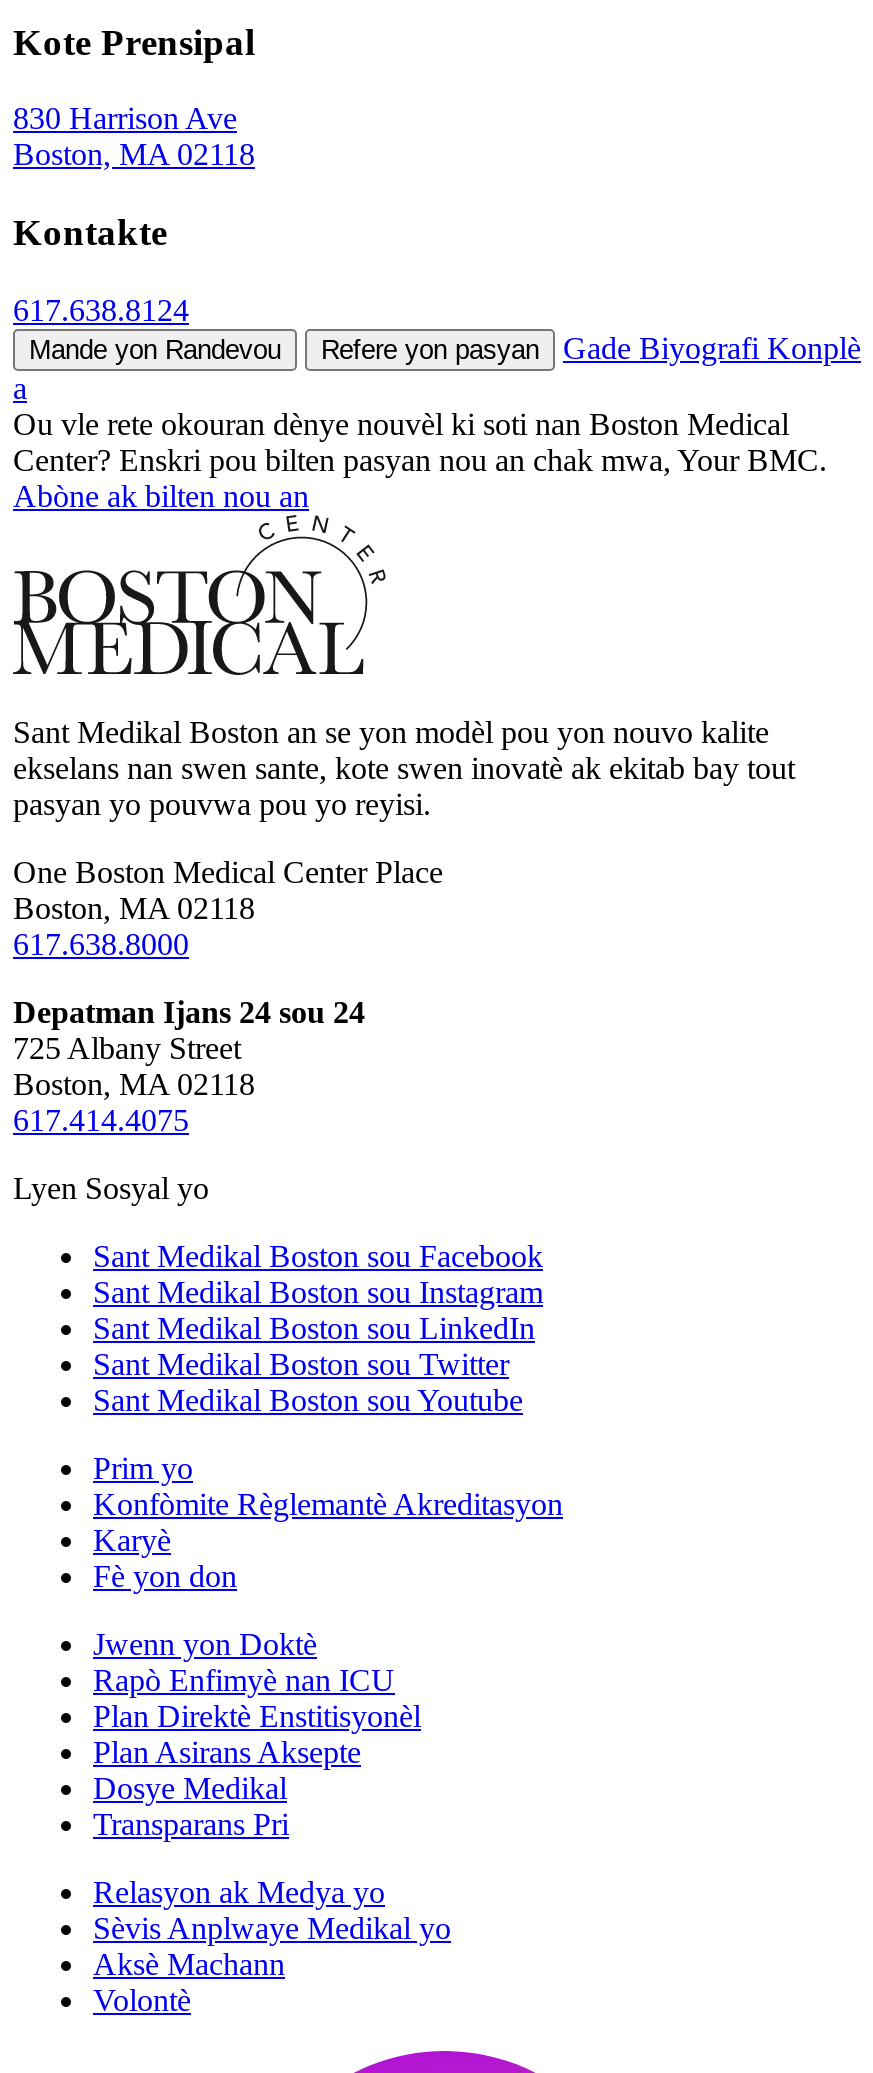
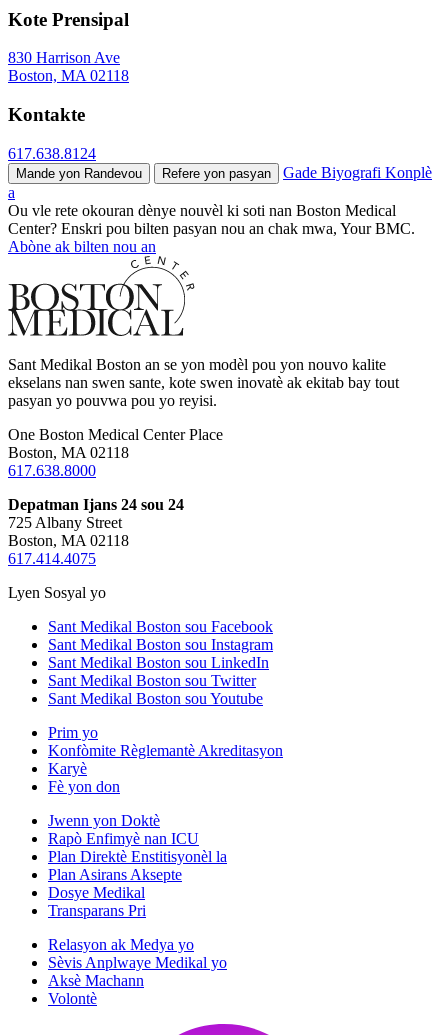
[93,1699,421,1733] Plan Direktè Enstitisyonèl -> [48,848,227,865] Plan Direktè Enstitisyonèl la

